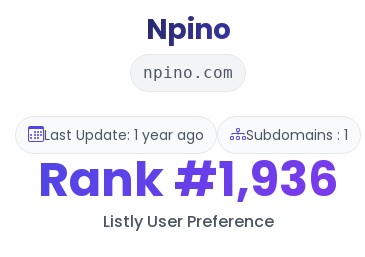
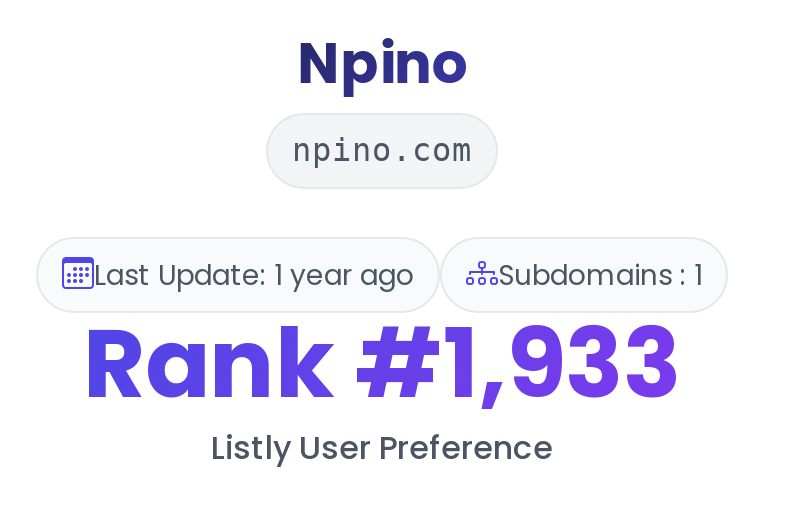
[37,146,338,213] Rank #1,936 -> [83,297,681,431] Rank #1,933

